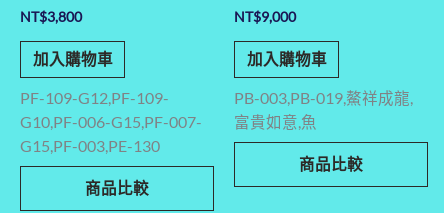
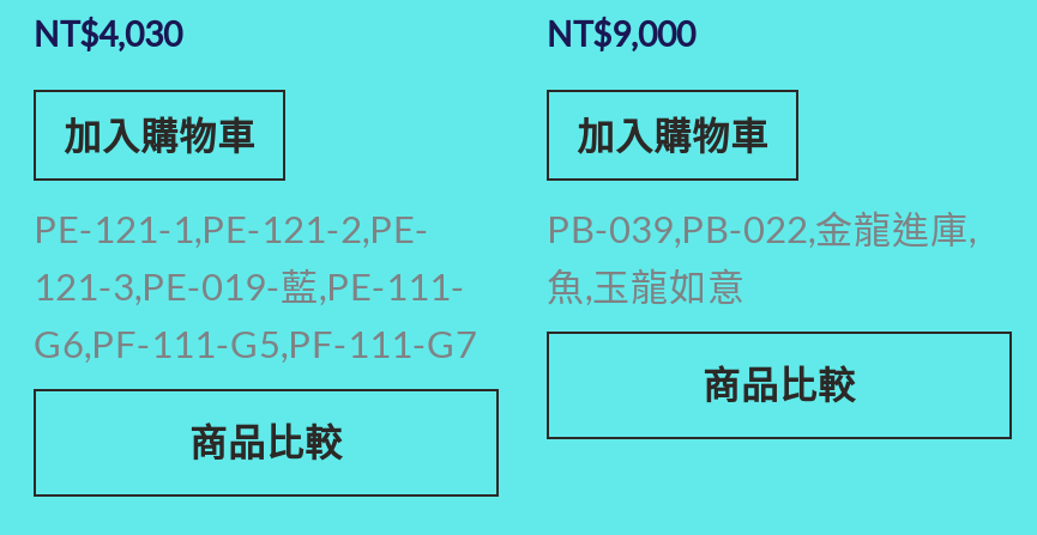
[20,8,82,25] NT$3,800 -> [34,13,182,53] NT$4,030
[20,89,202,155] PF-109-G12,PF-109- | G10,PF-006-G15,PF-007- | G15,PF-003,PE-130 -> [34,207,477,365] PE-121-1,PE-121-2,PE- | 121-3,PE-019-藍,PE-111- | G6,PF-111-G5,PF-111-G7
[234,89,413,131] PB-003,PB-019,鰲祥成龍, | 富貴如意,魚 -> [547,207,976,307] PB-039,PB-022,金龍進庫, | 魚,玉龍如意

